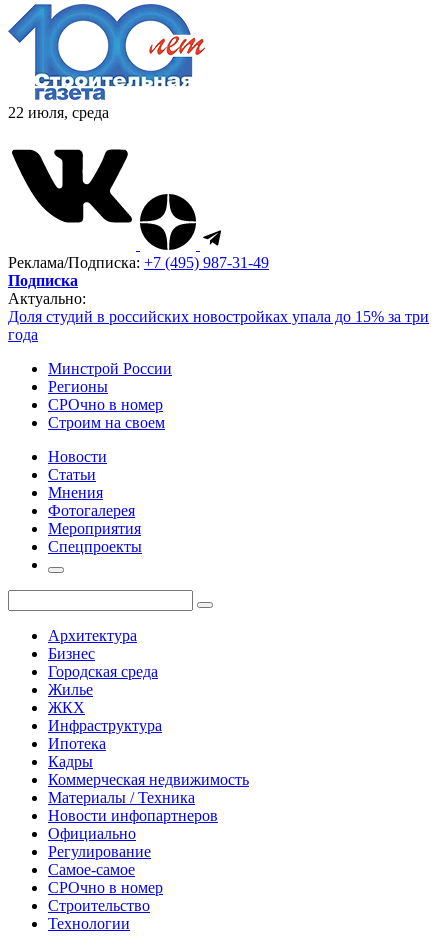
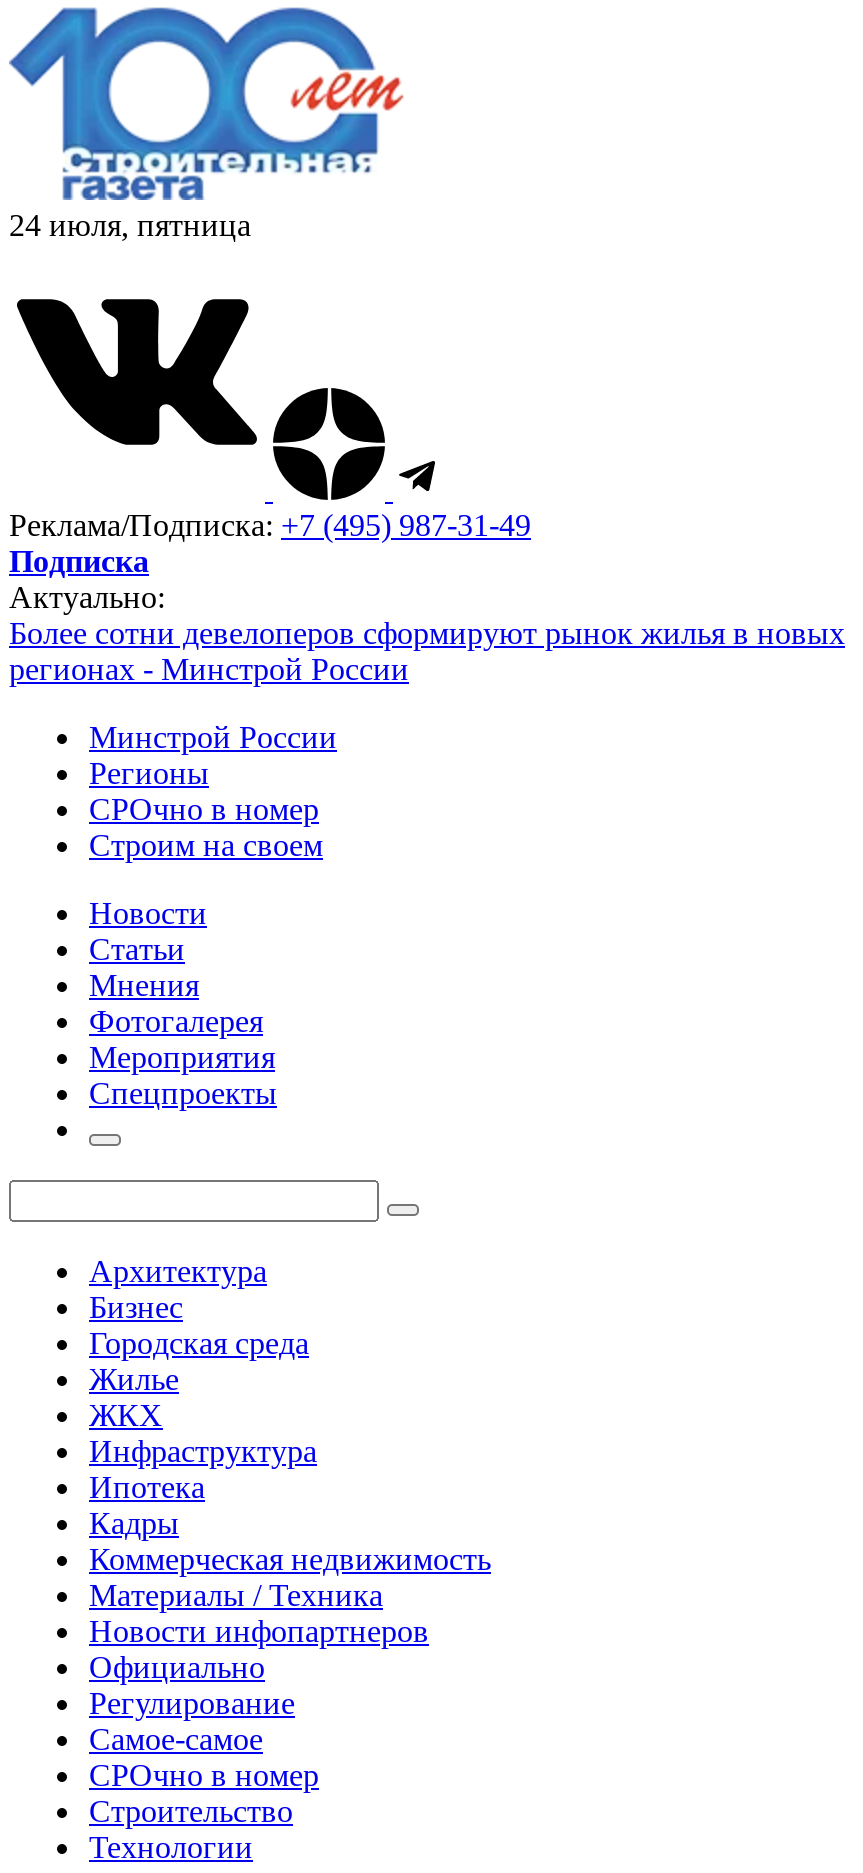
[8,104,109,121] 22 июля, среда -> [9,208,251,242] 24 июля, пятница
[8,308,429,343] Доля студий в российских новостройках упала до 15% за три | года -> [9,616,845,686] Более сотни девелоперов сформируют рынок жилья в новых | регионах - Минстрой России

